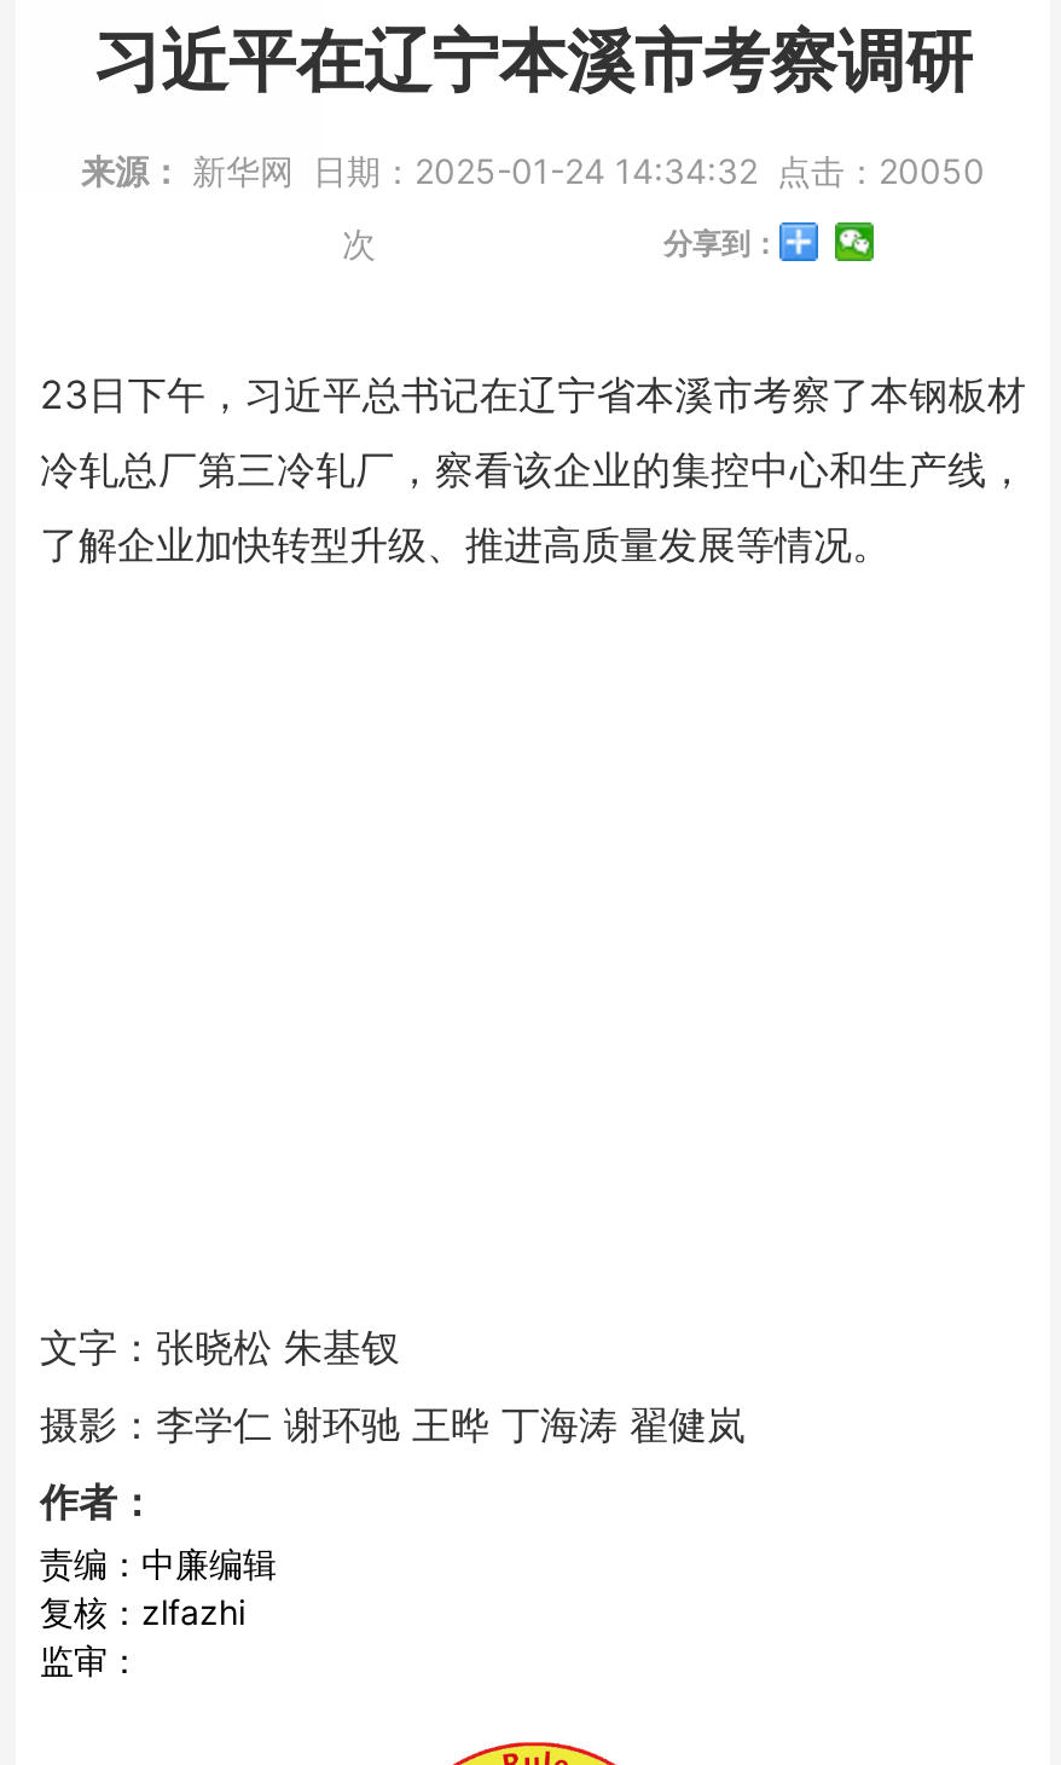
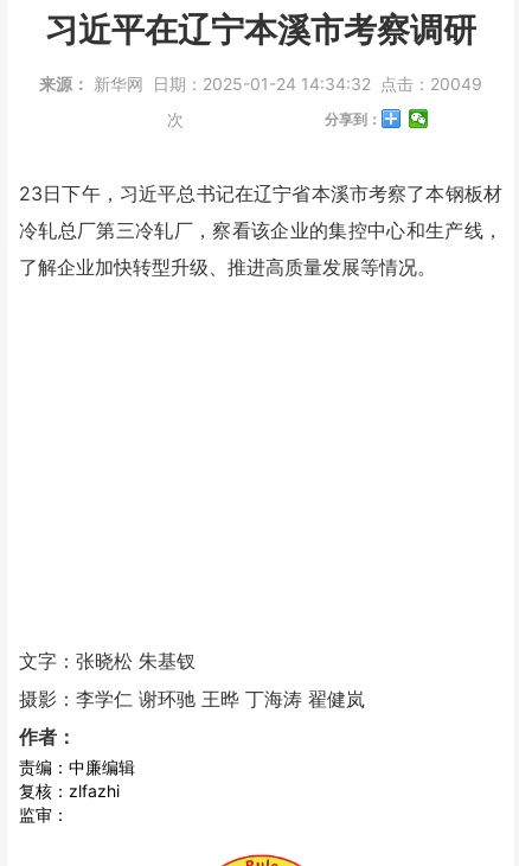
[81,150,985,191] 来源：新华网日期：2025-01-24 14:34:32点击：20050 -> [39,74,482,94] 来源：新华网日期：2025-01-24 14:34:32点击：20049

